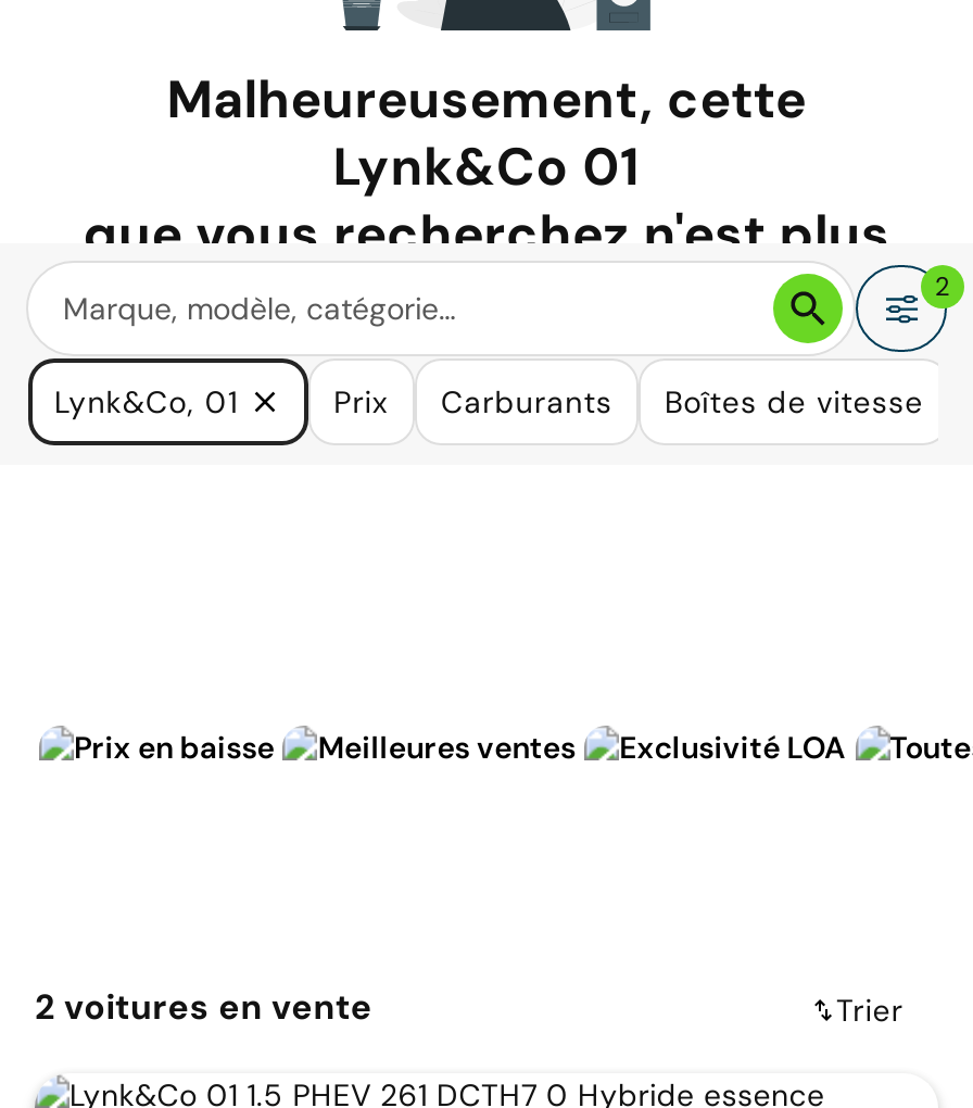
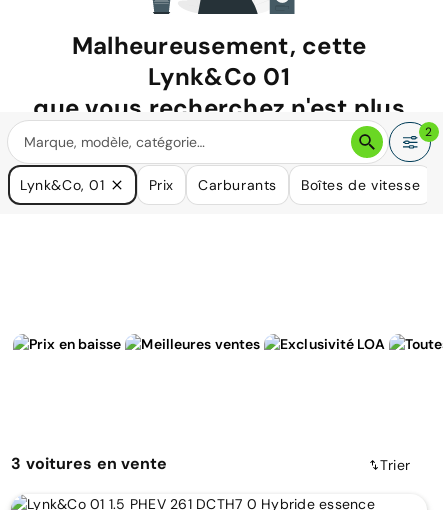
[35,985,373,1030] 2 voitures en vente -> [11,453,168,474] 3 voitures en vente

